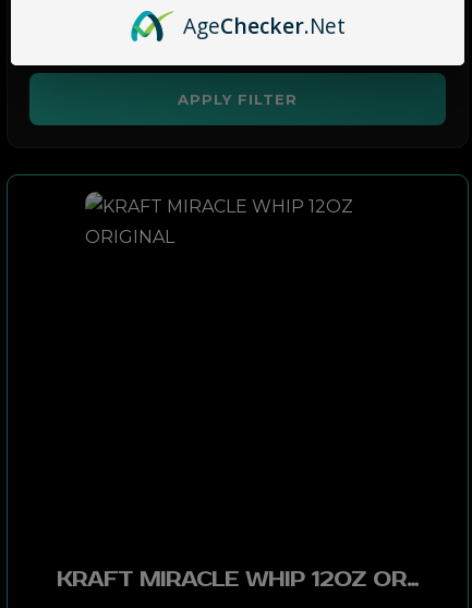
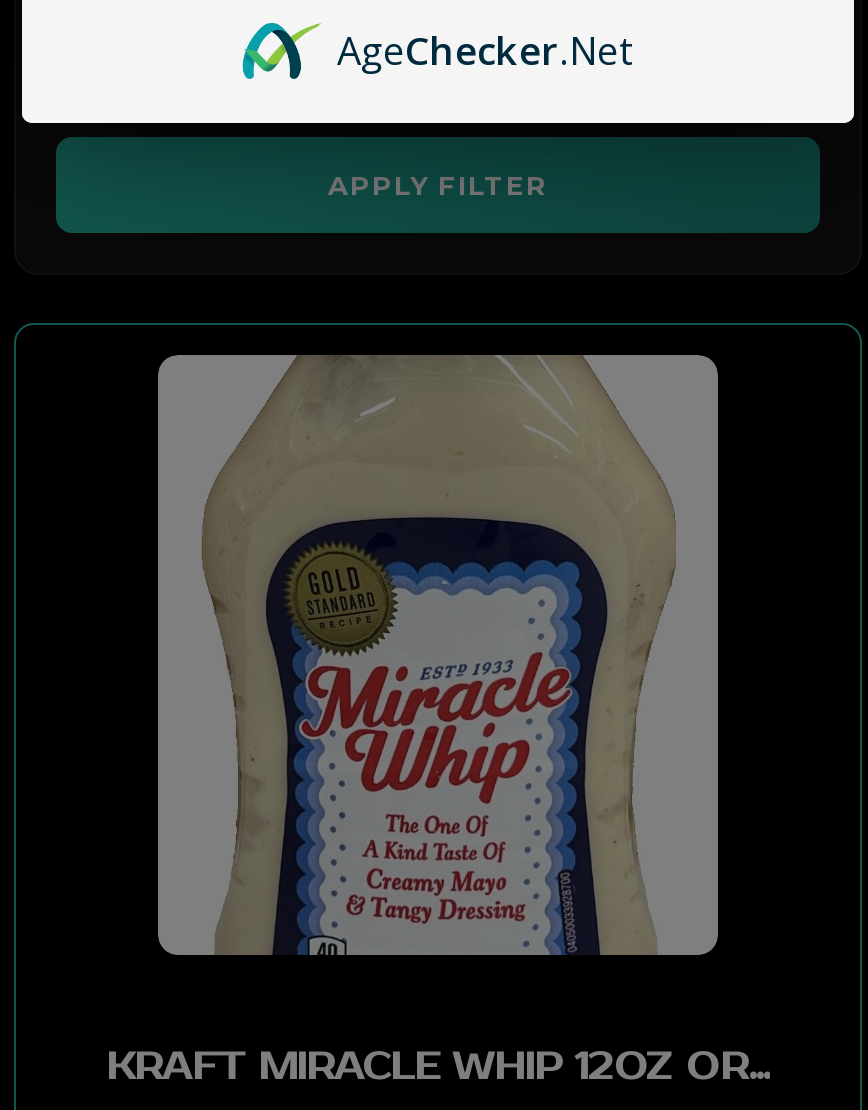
none -> [156,353,720,957] [image]

